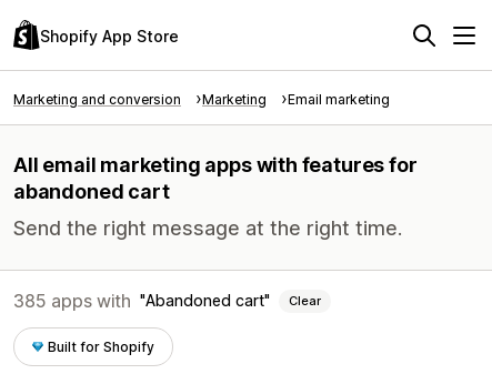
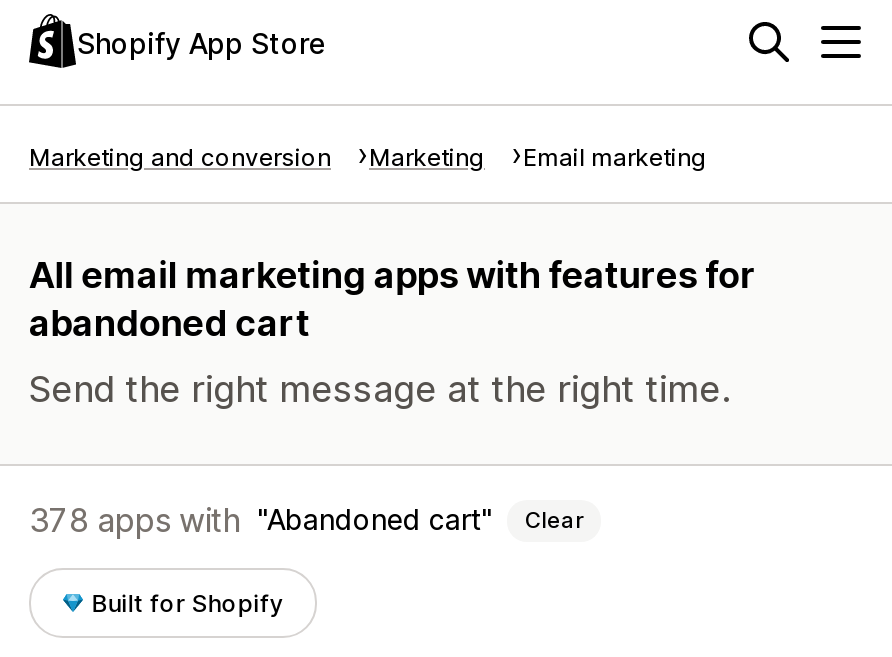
[13,290,321,312] 385 apps with Abandoned cart Clear -> [29,500,583,540] 378 apps with Abandoned cart Clear

